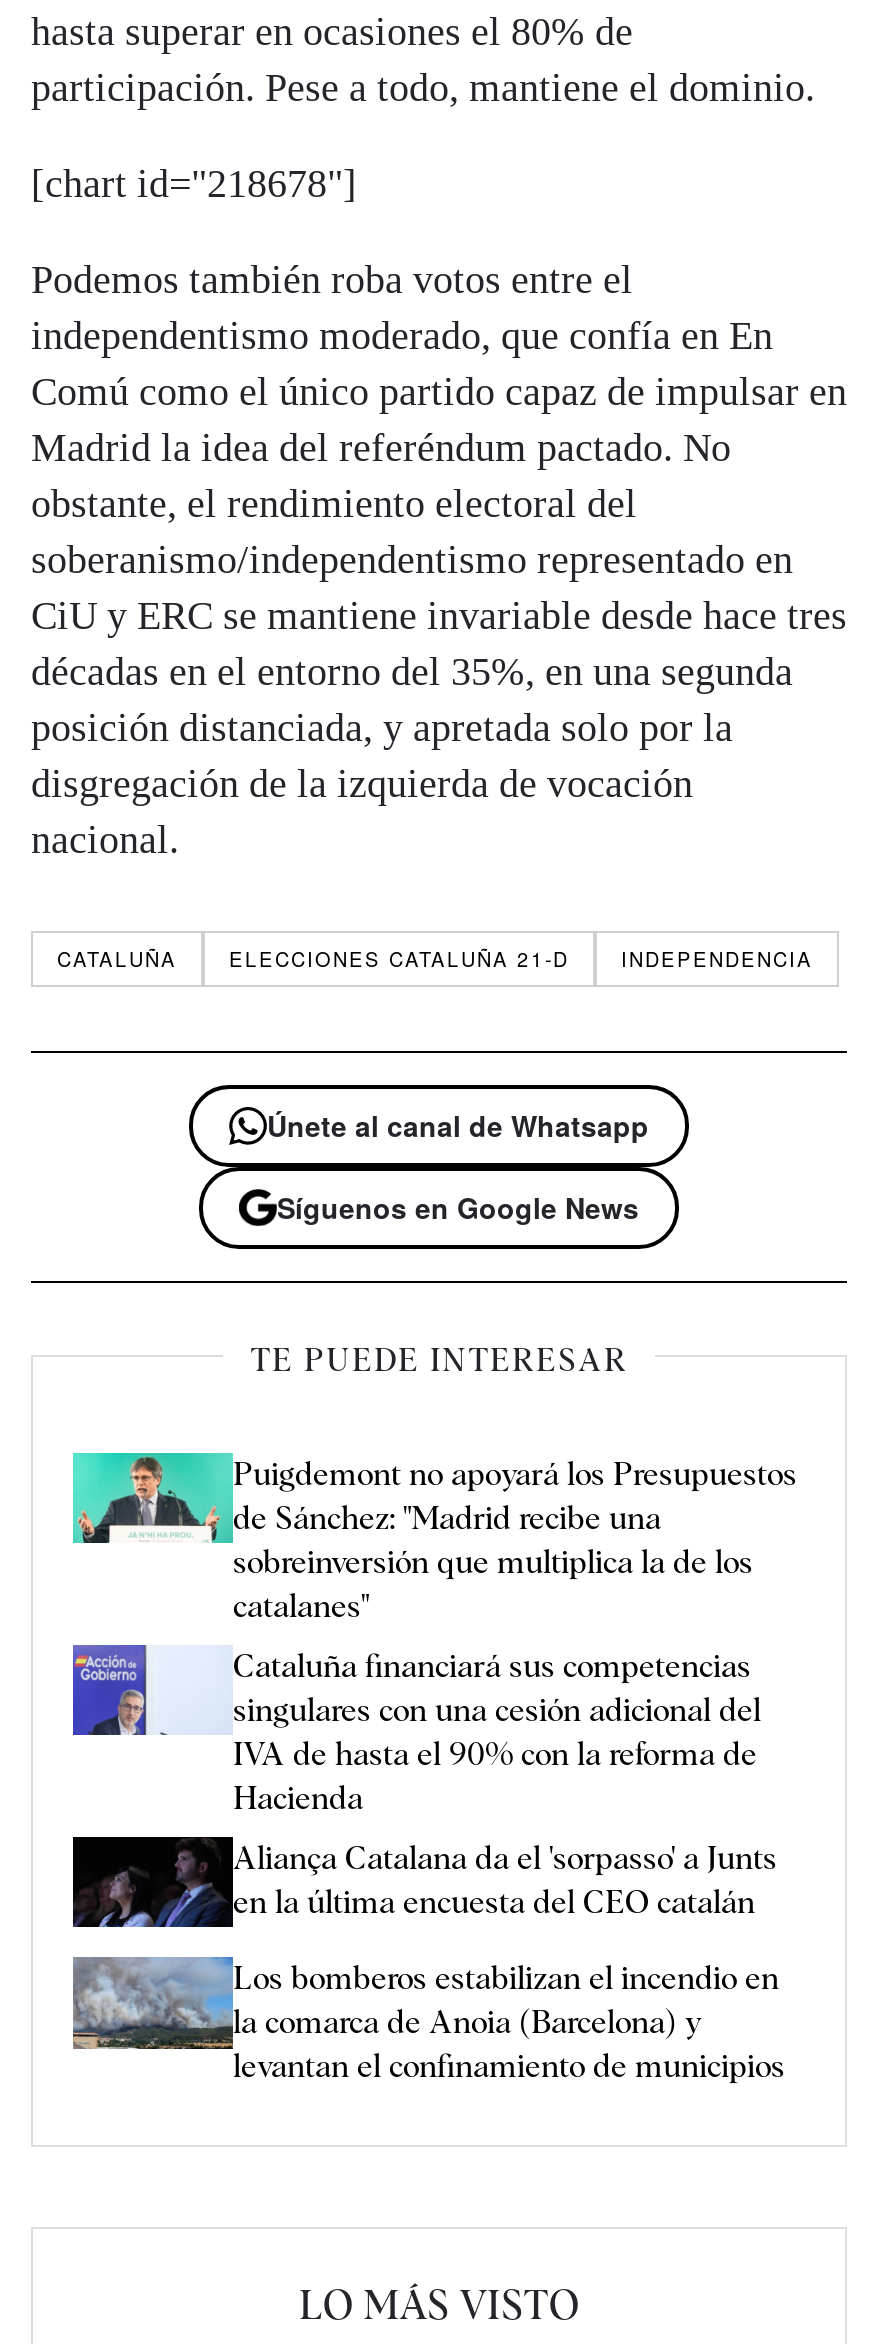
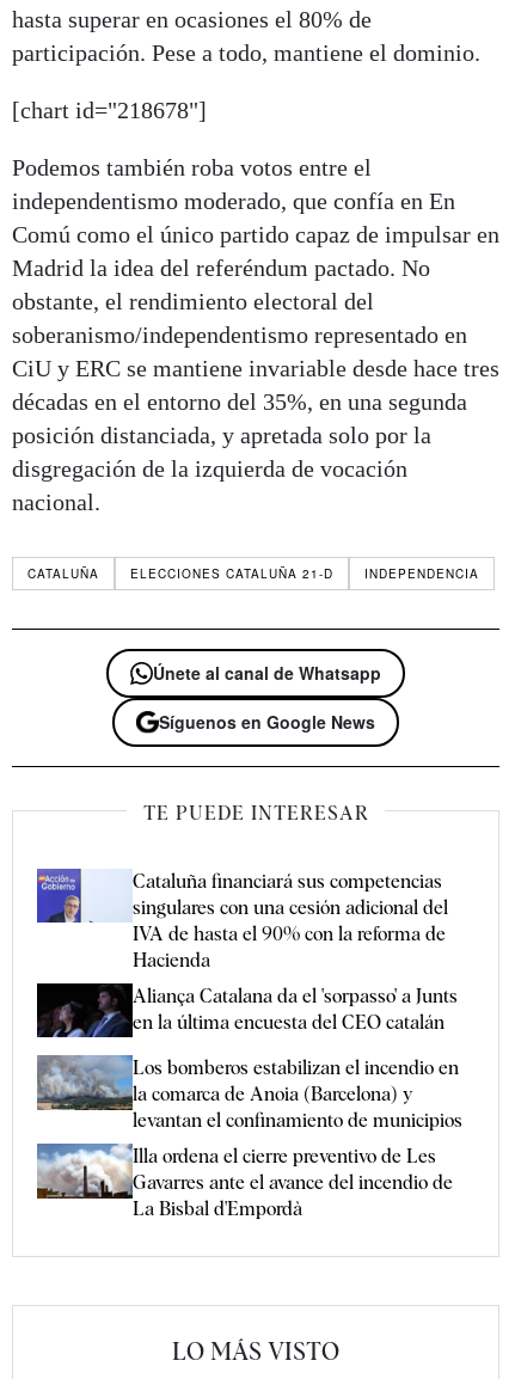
[71,1451,797,1626] [image] | Puigdemont no apoyará los Presupuestos | de Sánchez: "Madrid recibe una | sobreinversión que multiplica la de los | catalanes" -> none
moved [73,1647,785,2086] -> [37,870,462,1132]: [image] | Cataluña financiará sus competencias | singulares con una cesión adicional del | ... | la comarca de Anoia (Barcelona) y | levantan el confinamiento de municipios
none -> [37,1144,453,1221] [image] | Illa ordena el cierre preventivo de Les | Gavarres ante el avance del incendio de | La Bisbal d'Empordà

